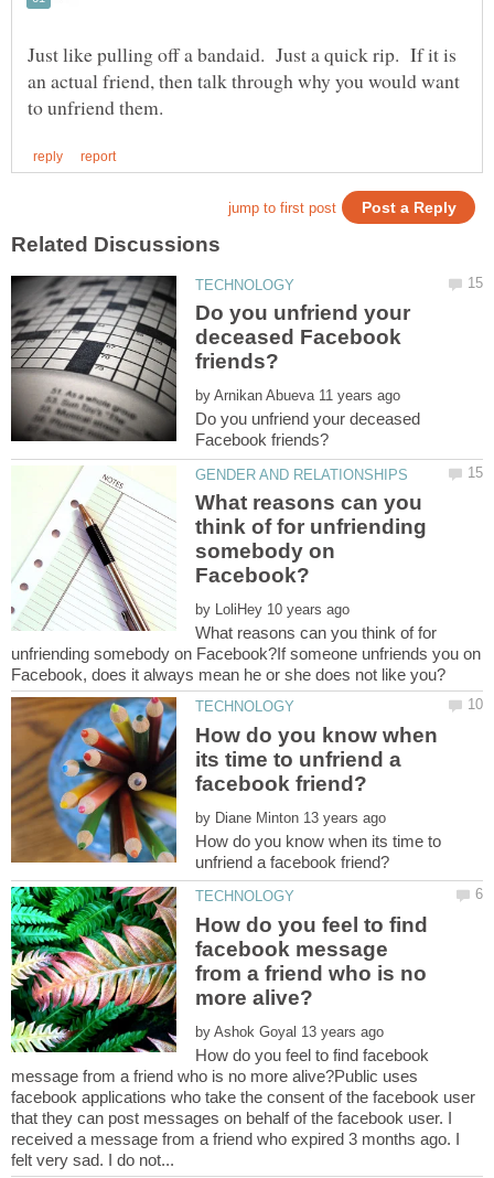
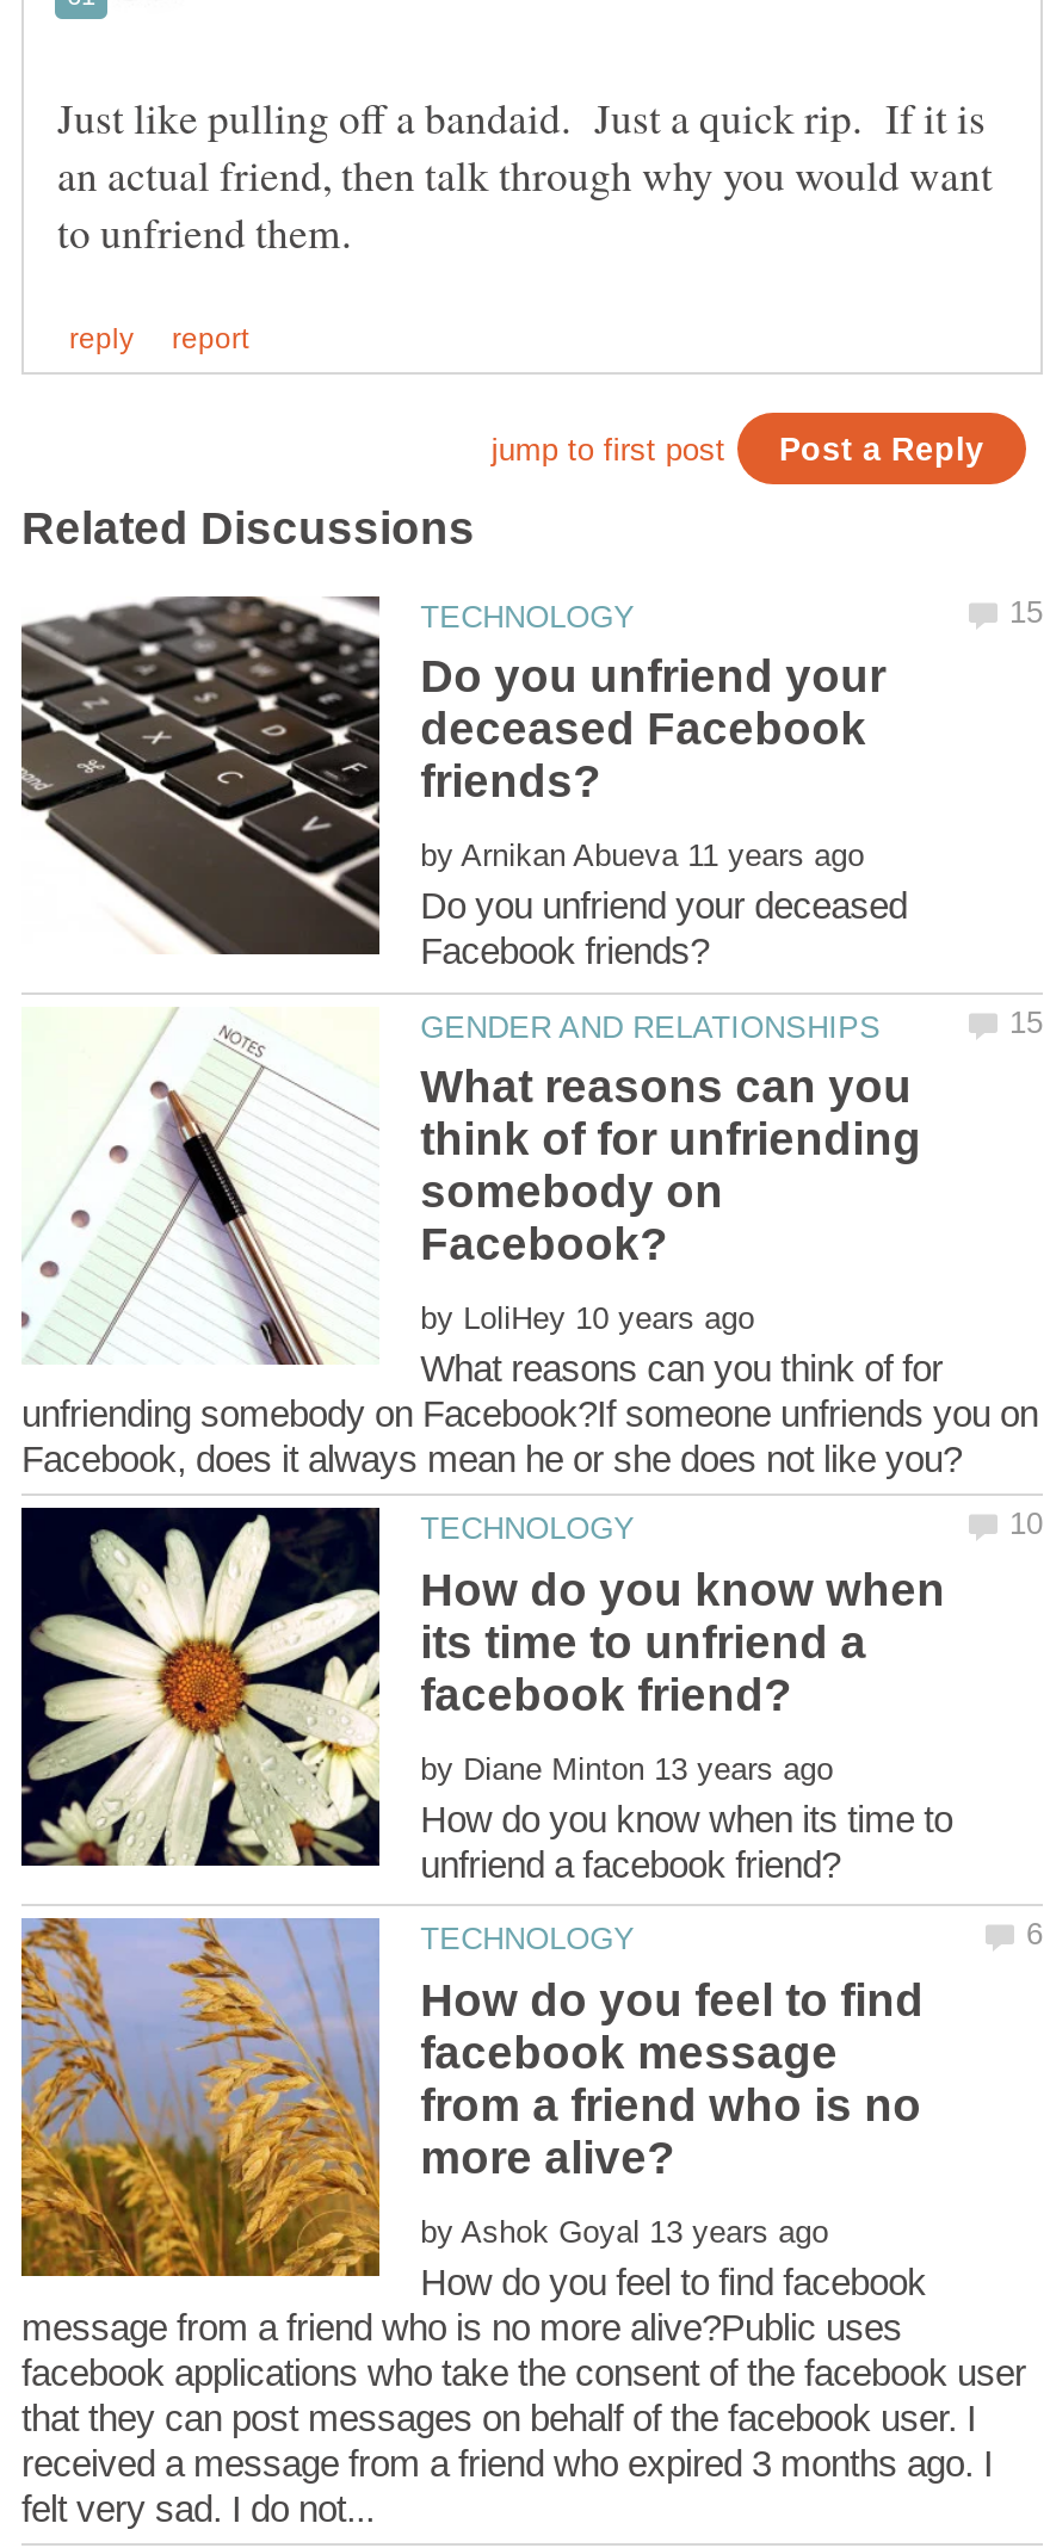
[10,275,178,442] [image] -> [21,596,379,954] [image]
[10,696,178,864] [image] -> [19,1505,382,1868] [image]
[10,886,178,1053] [image] -> [19,1916,382,2278] [image]

